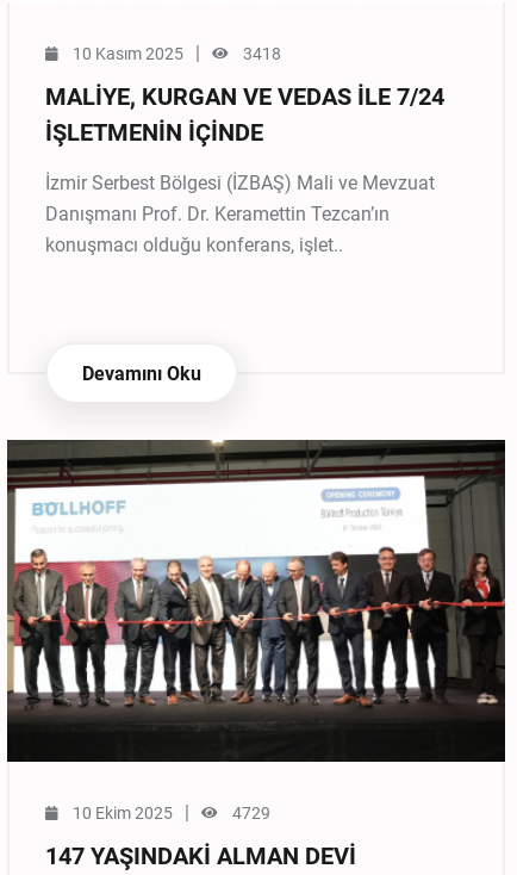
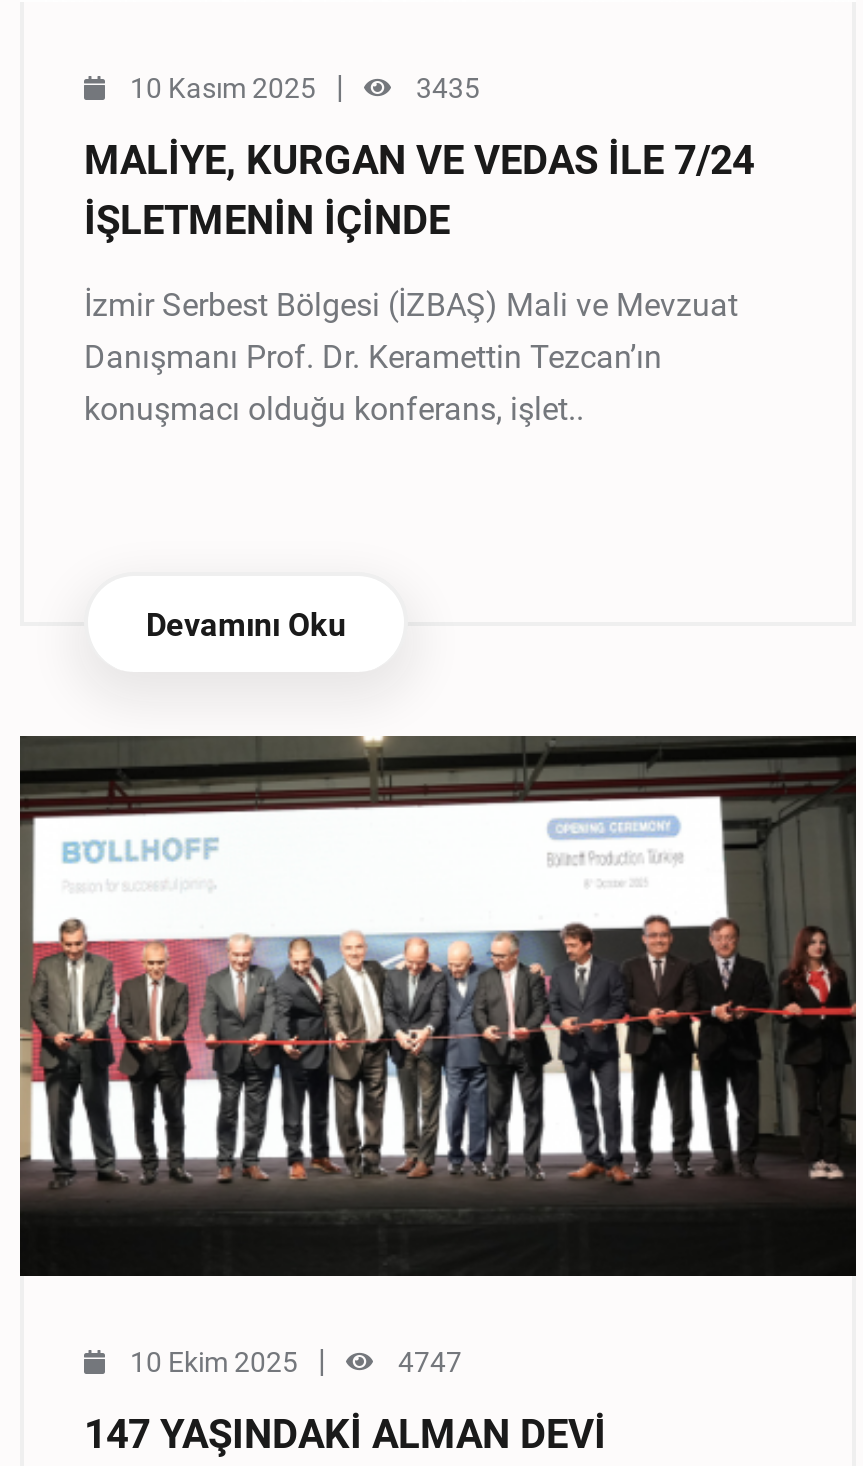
[239,45,281,64] 3418 -> [410,73,480,105] 3435
[229,804,270,823] 4729 -> [392,1347,462,1379] 4747

